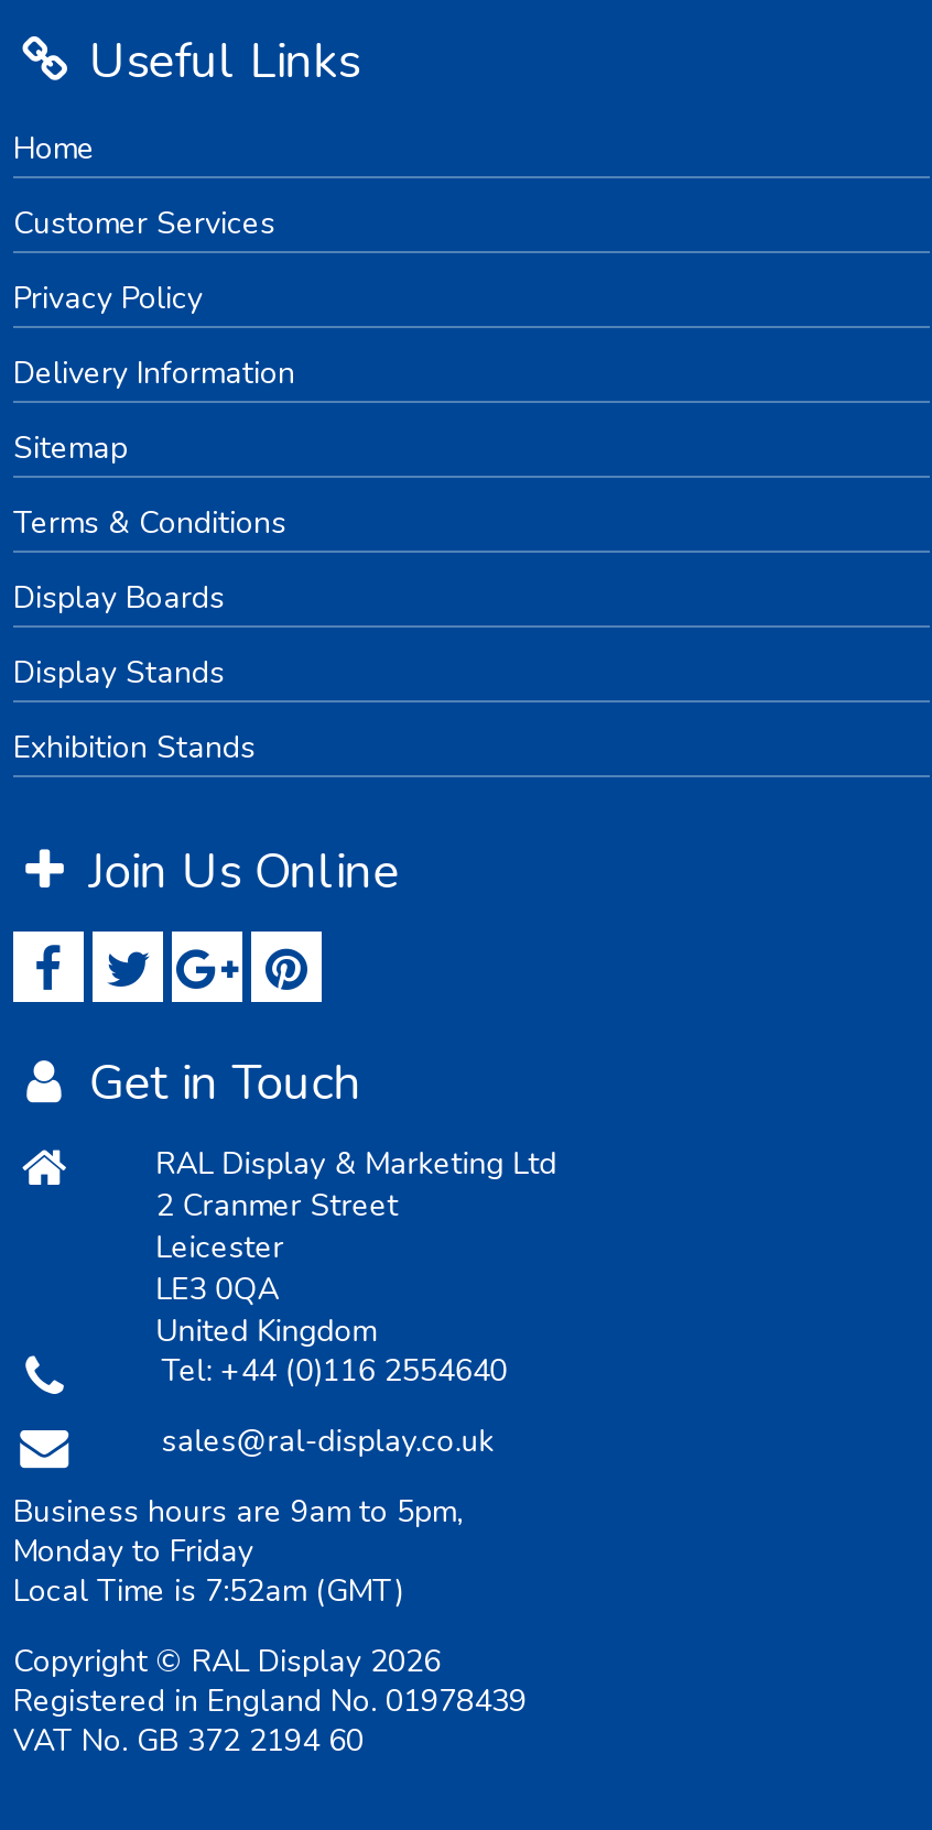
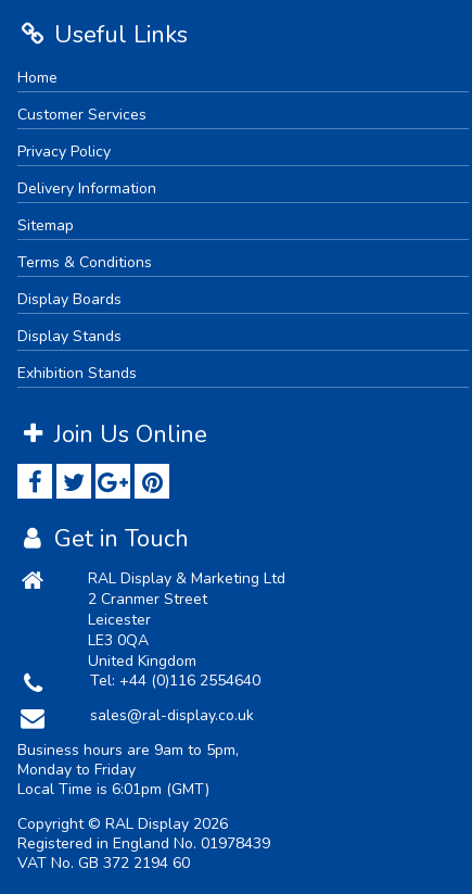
[13,1569,403,1611] Local Time is 7:52am (GMT) -> [17,779,209,799] Local Time is 6:01pm (GMT)

